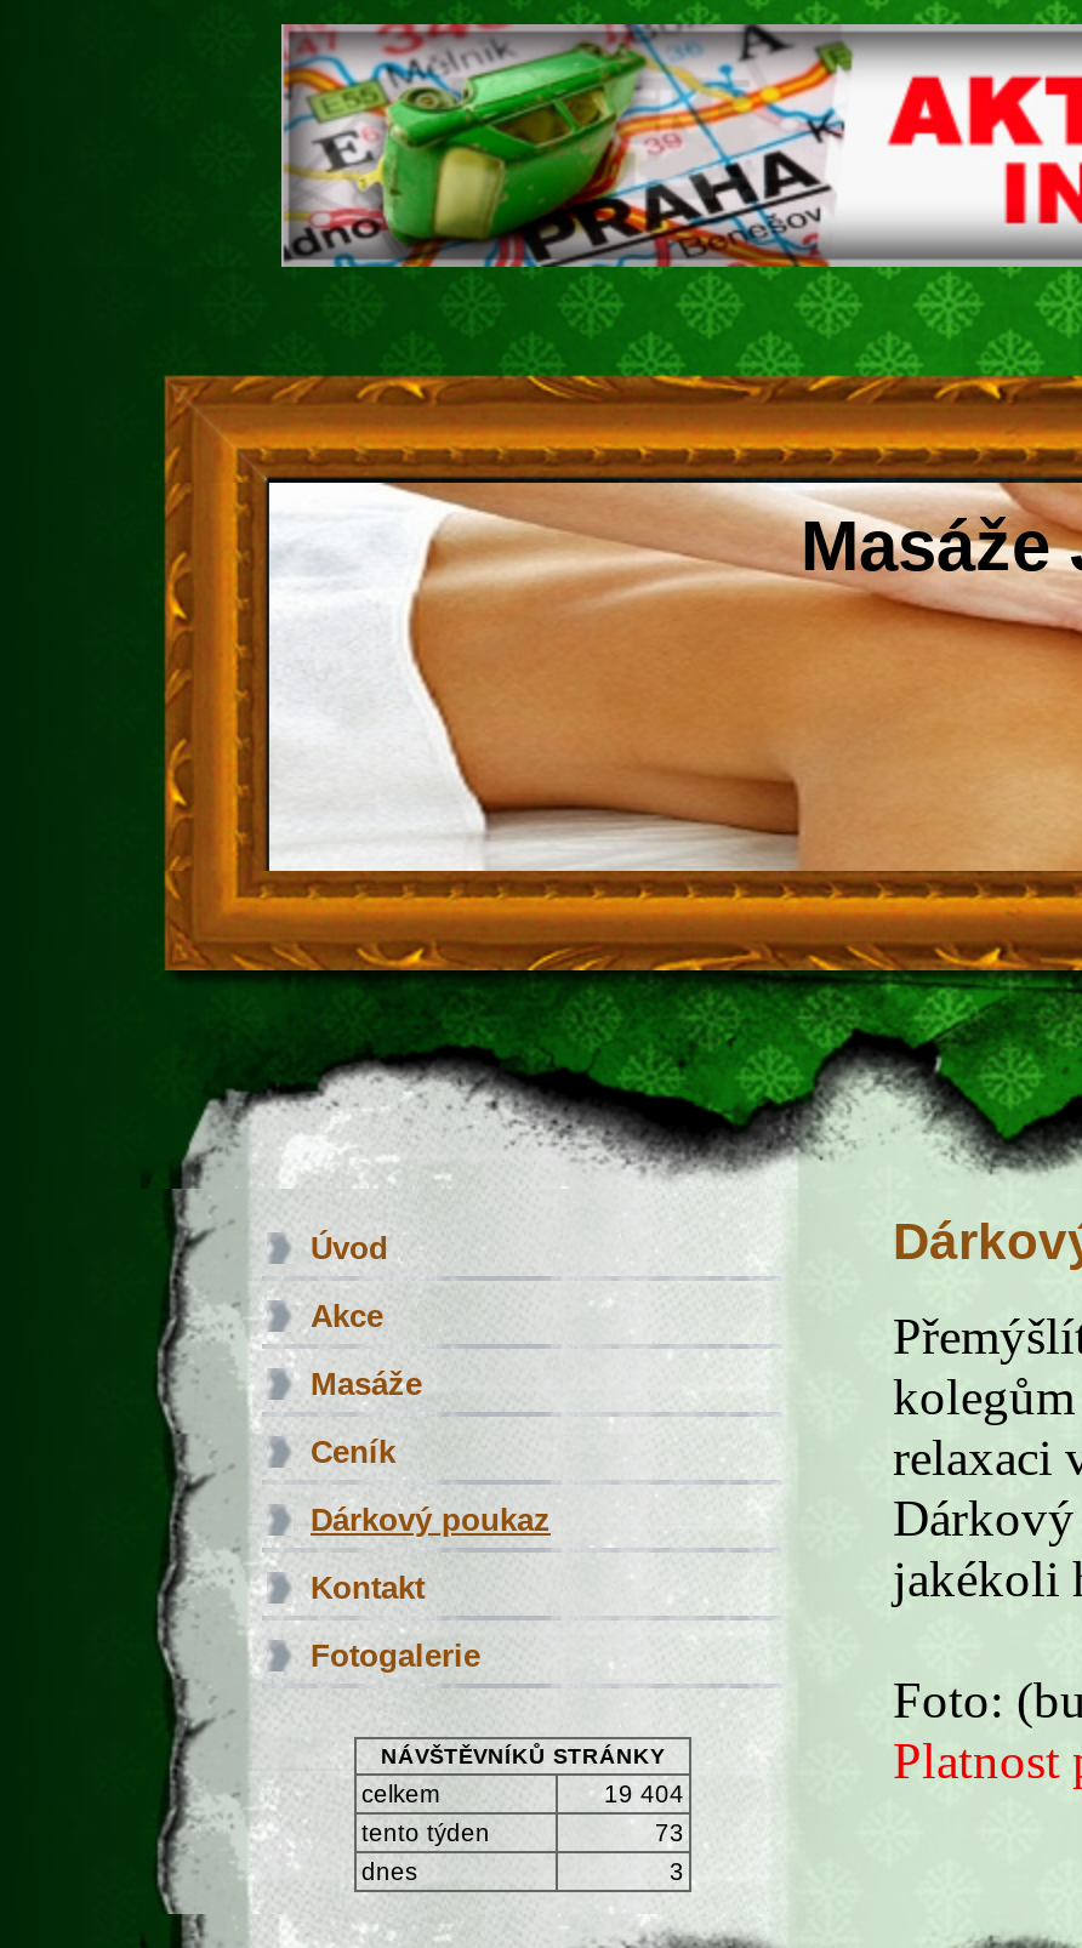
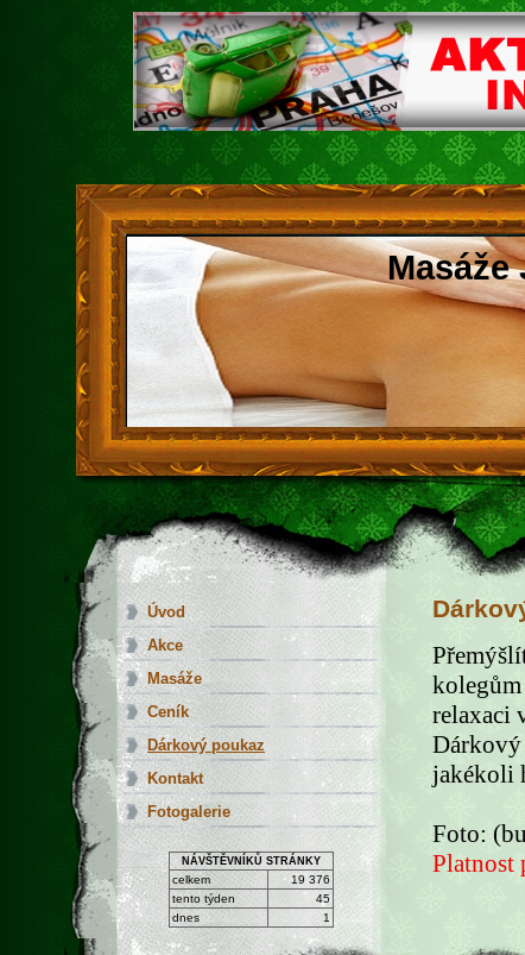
[604,1781,684,1807] 19 404 -> [291,873,330,886] 19 376
[655,1819,684,1846] 73 -> [316,892,330,905] 45
[670,1858,684,1885] 3 -> [323,911,330,924] 1

